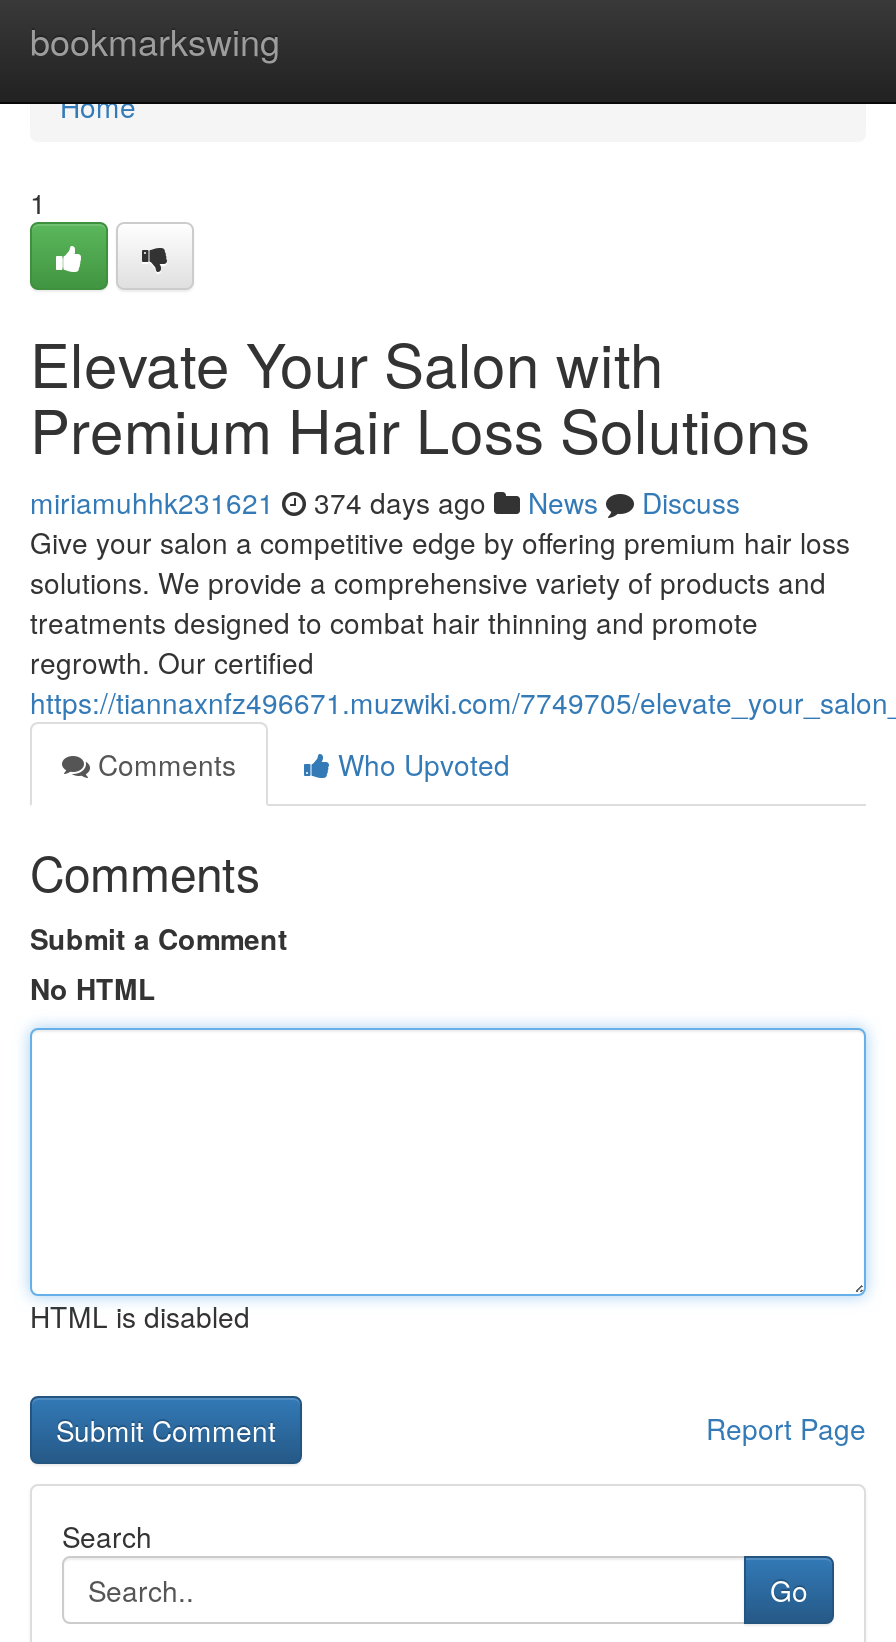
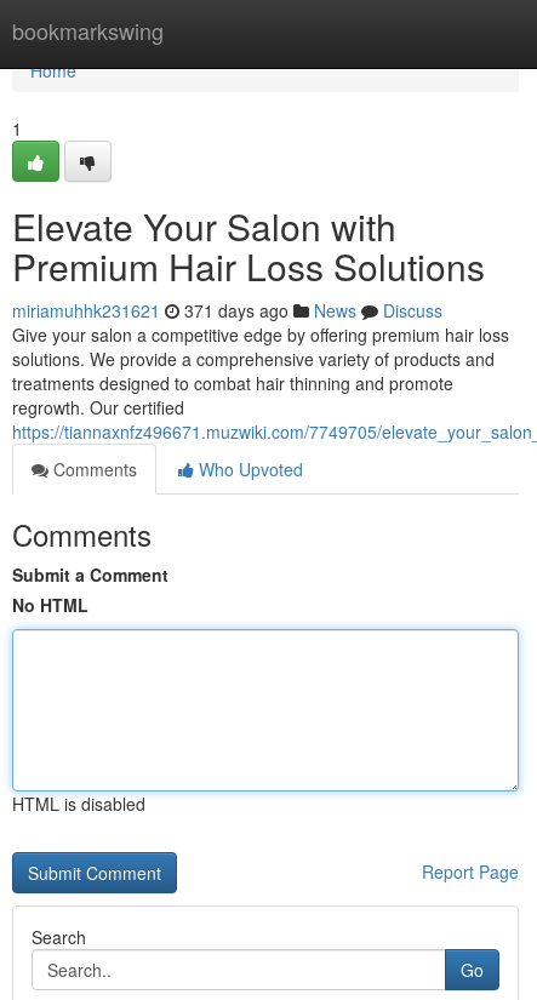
[30,482,740,522] miriamuhhk231621 374 days ago News Discuss -> [12,298,442,322] miriamuhhk231621 371 days ago News Discuss

